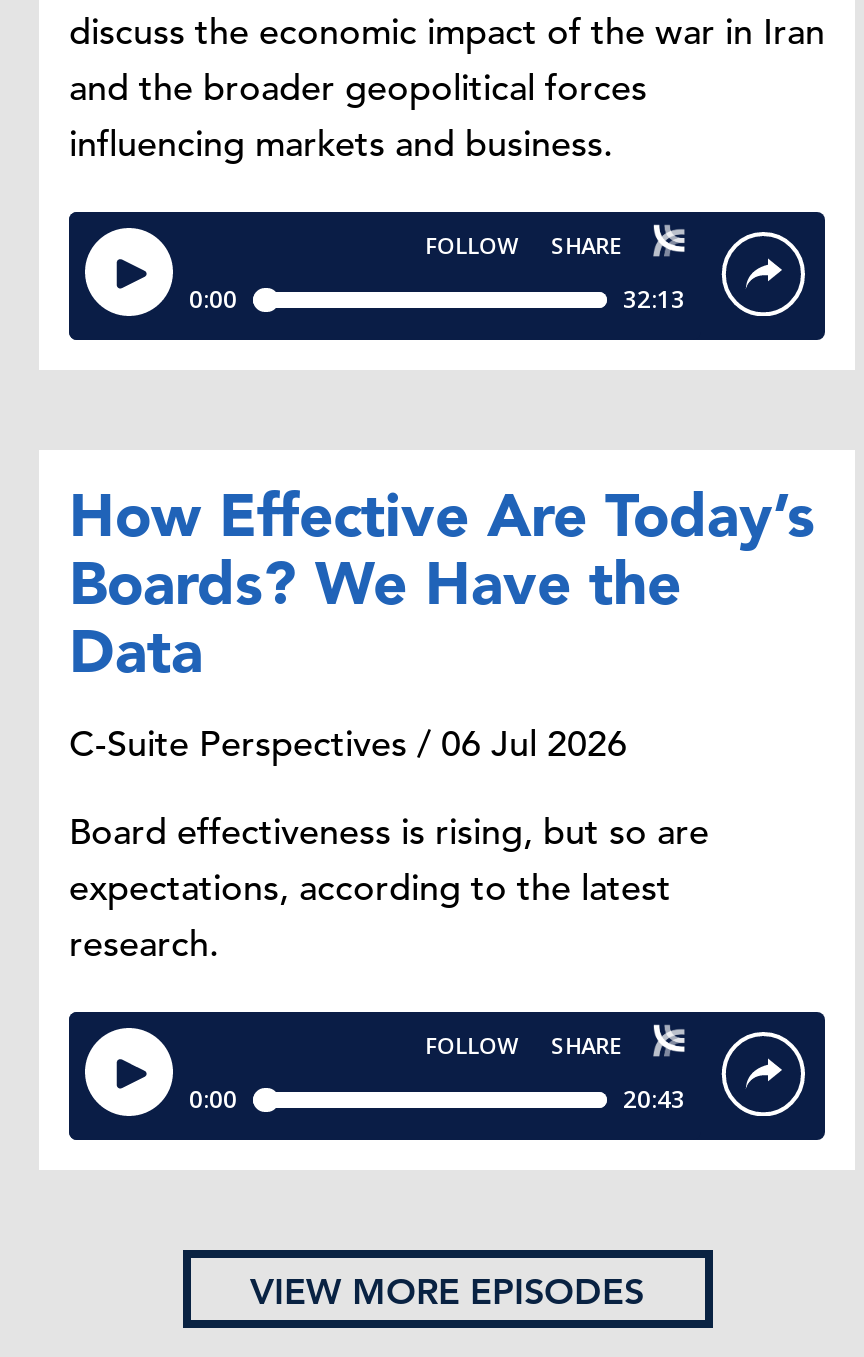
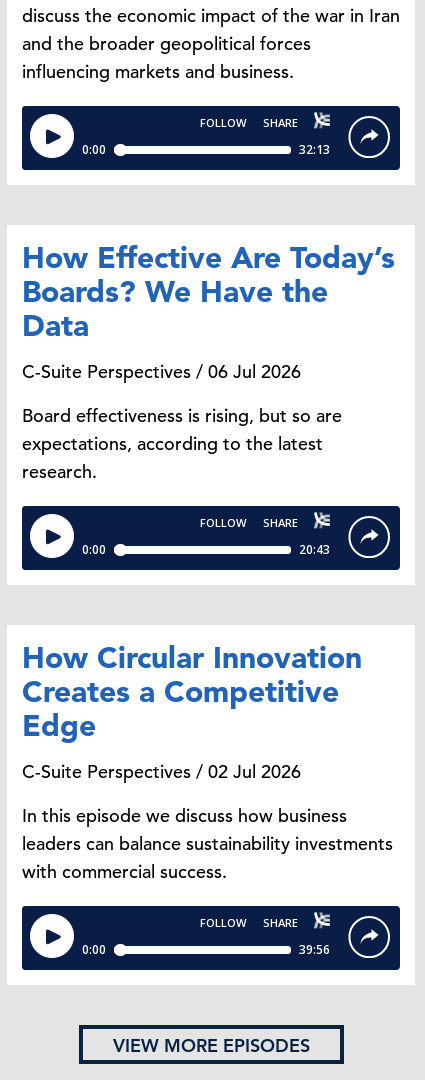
none -> [22,638,393,883] How Circular Innovation | Creates a Competitive | Edge | C-Suite Perspectives / 02 Jul 2026 | In this episode we discuss how business | leaders can balance sustainability investments | with commercial success.

